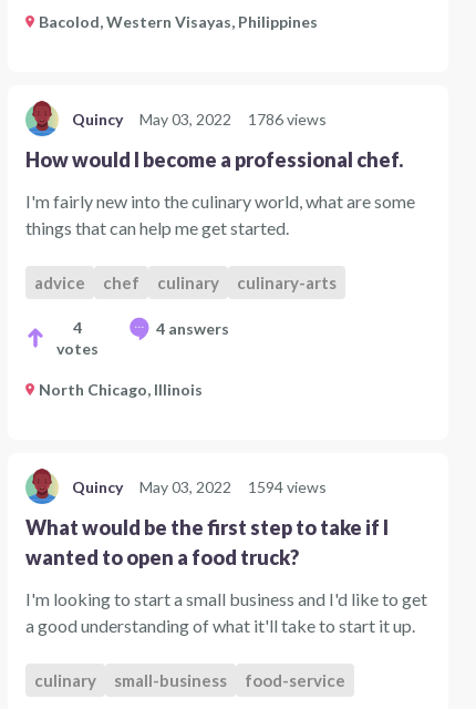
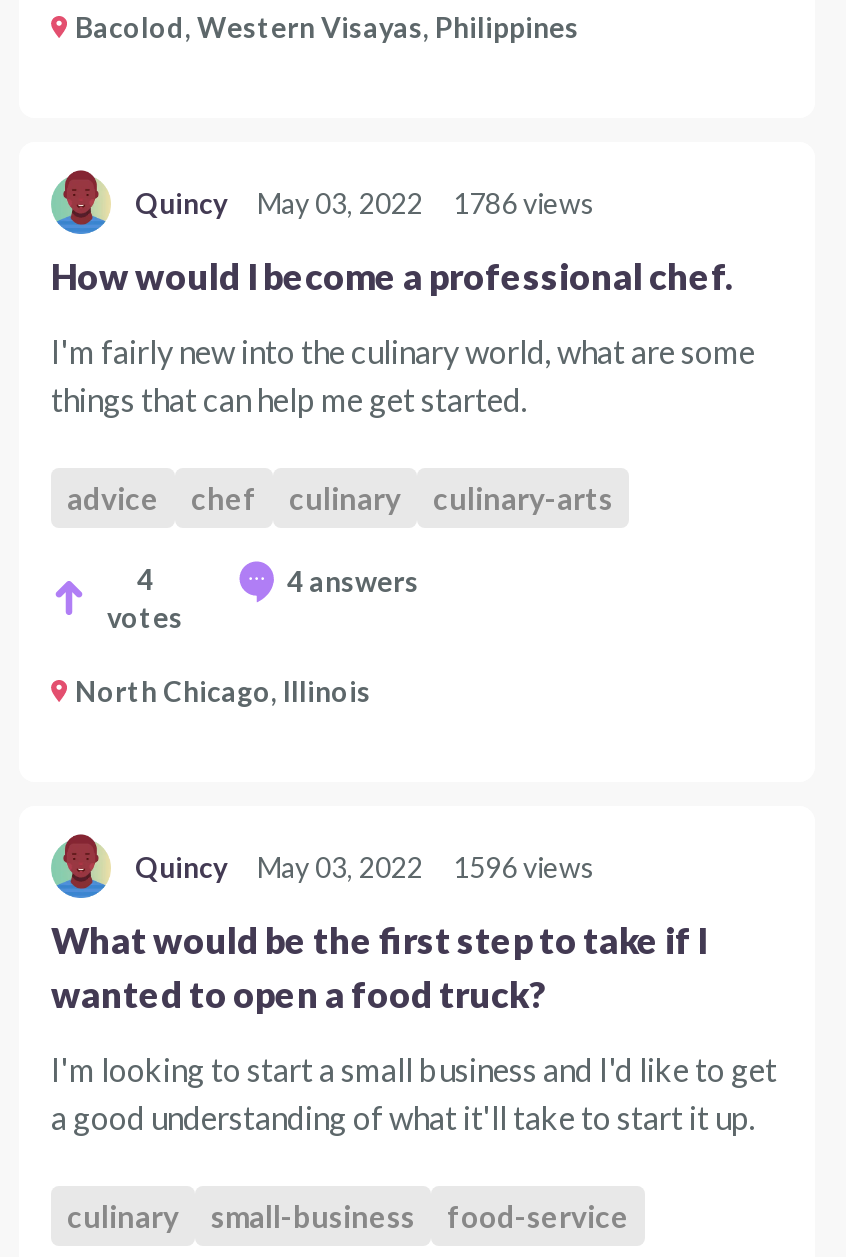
[72,478,327,497] Quincy May 03, 2022 1594 views -> [135,851,595,885] Quincy May 03, 2022 1596 views

